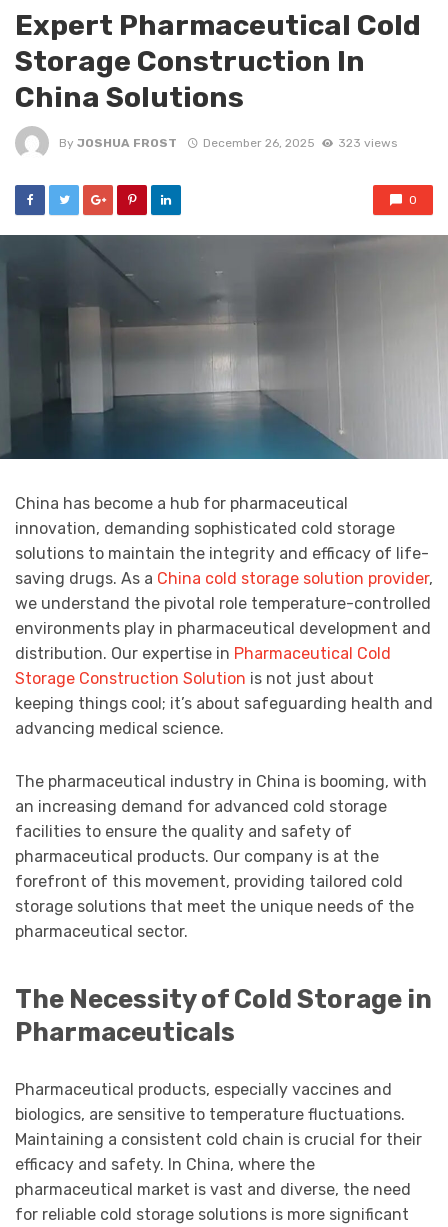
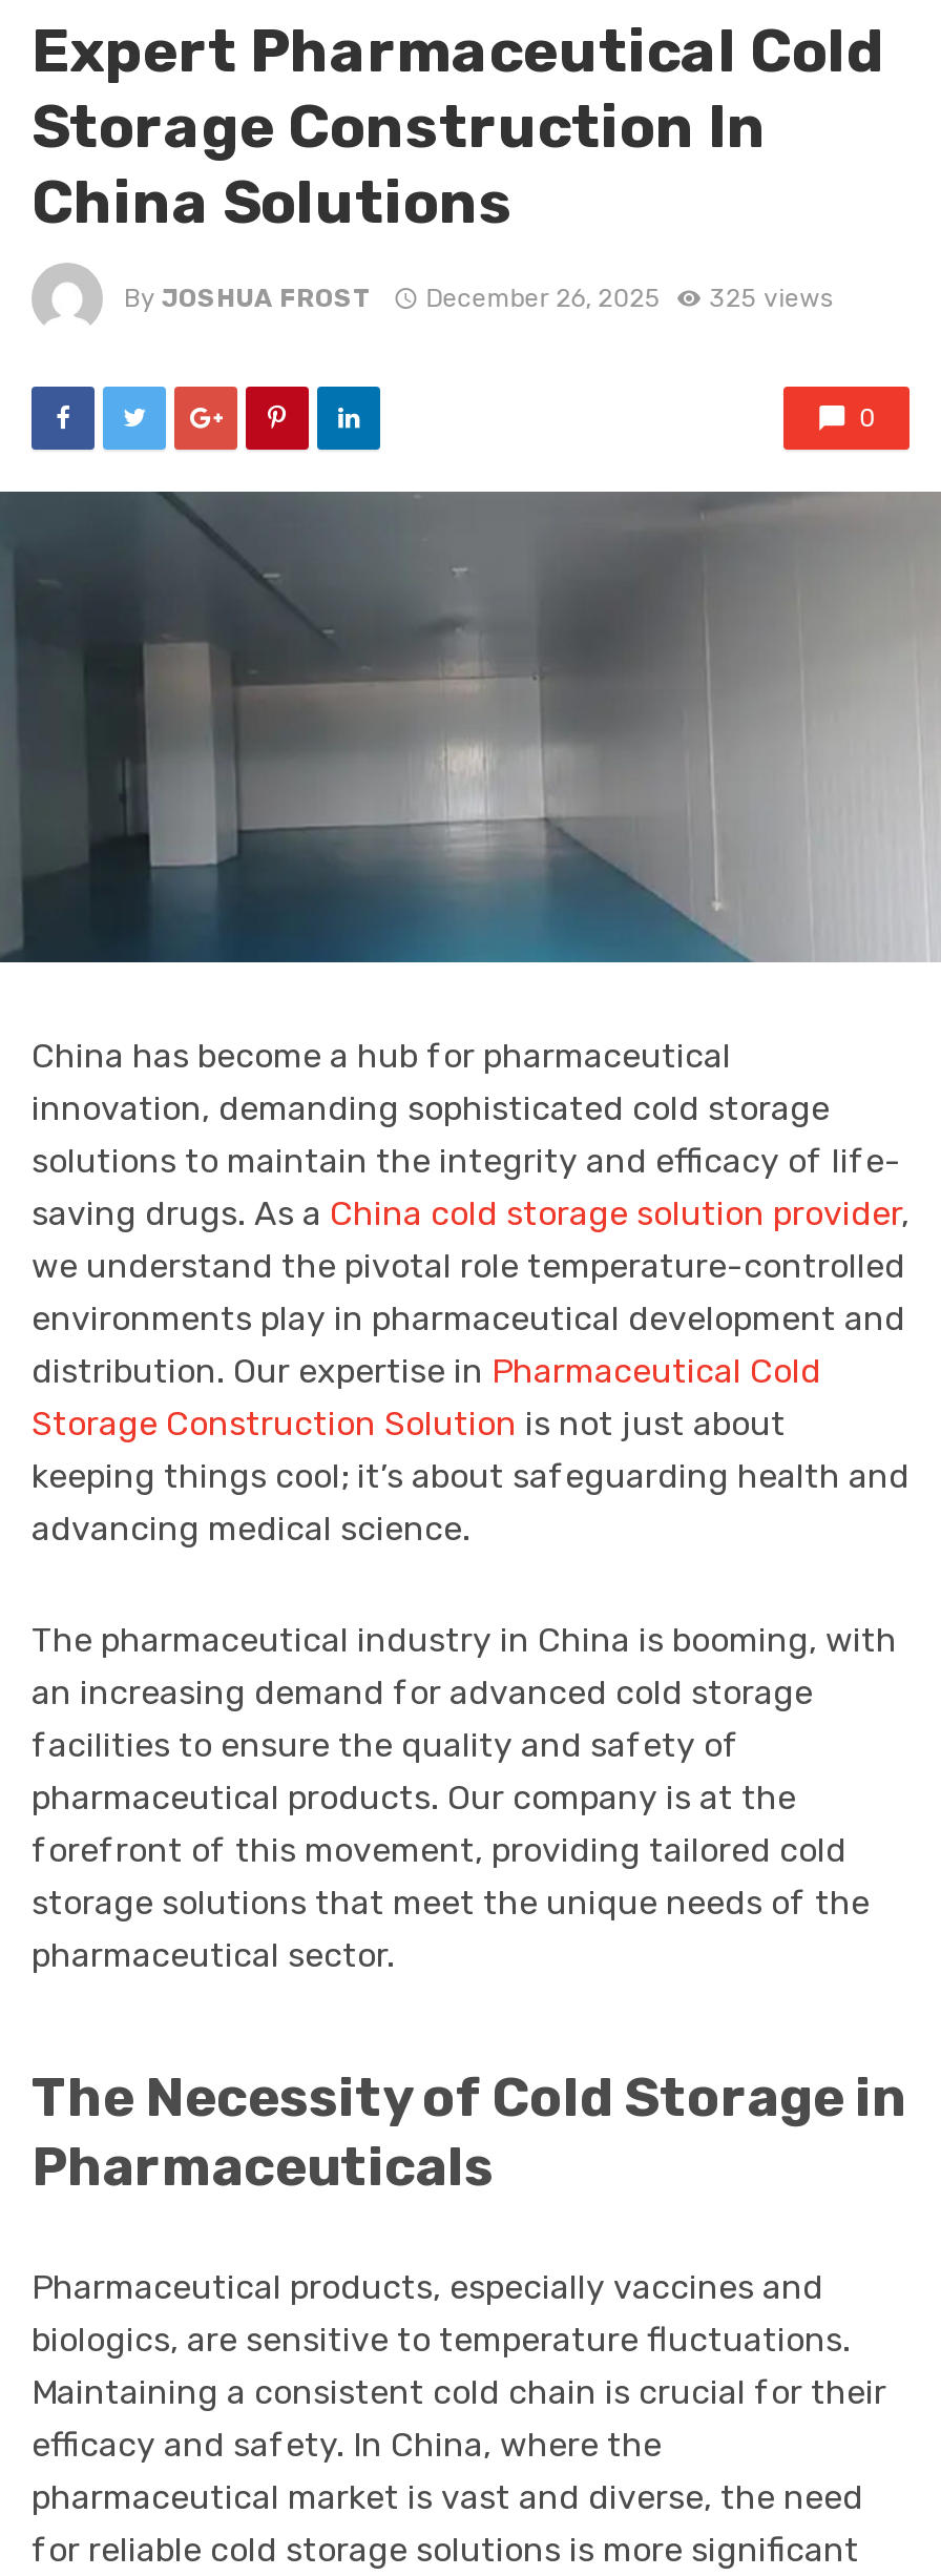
[59,136,397,150] By JOSHUA FROST December 26, 2025 323 views -> [124,283,833,312] By JOSHUA FROST December 26, 2025 325 views

